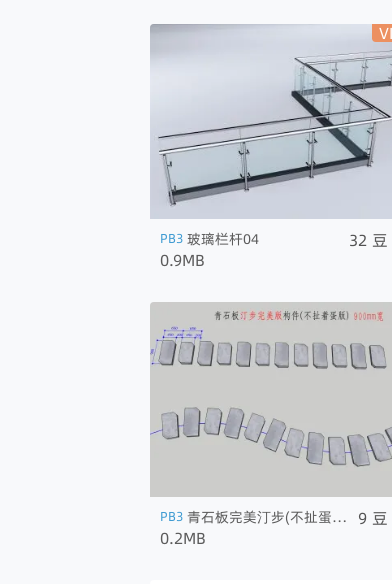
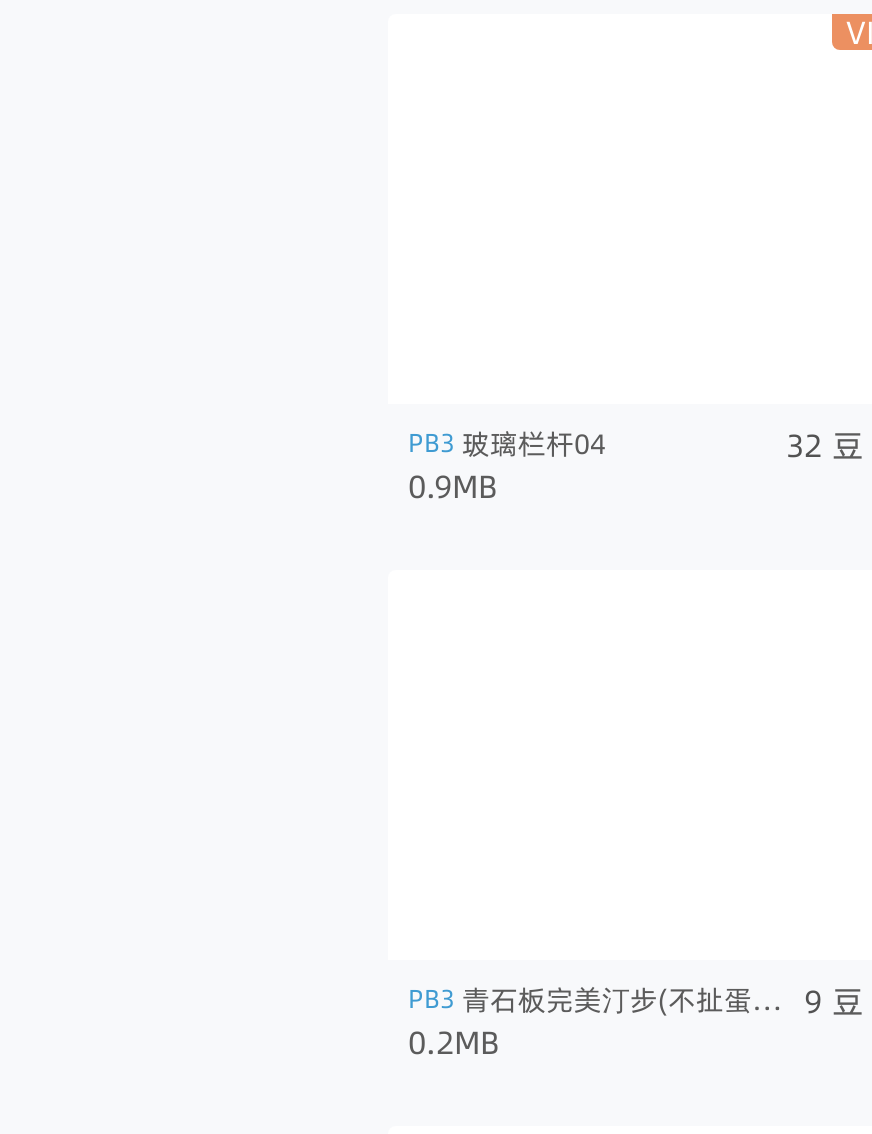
[149,23,389,219] [image] -> none
[149,302,389,497] [image] -> none

